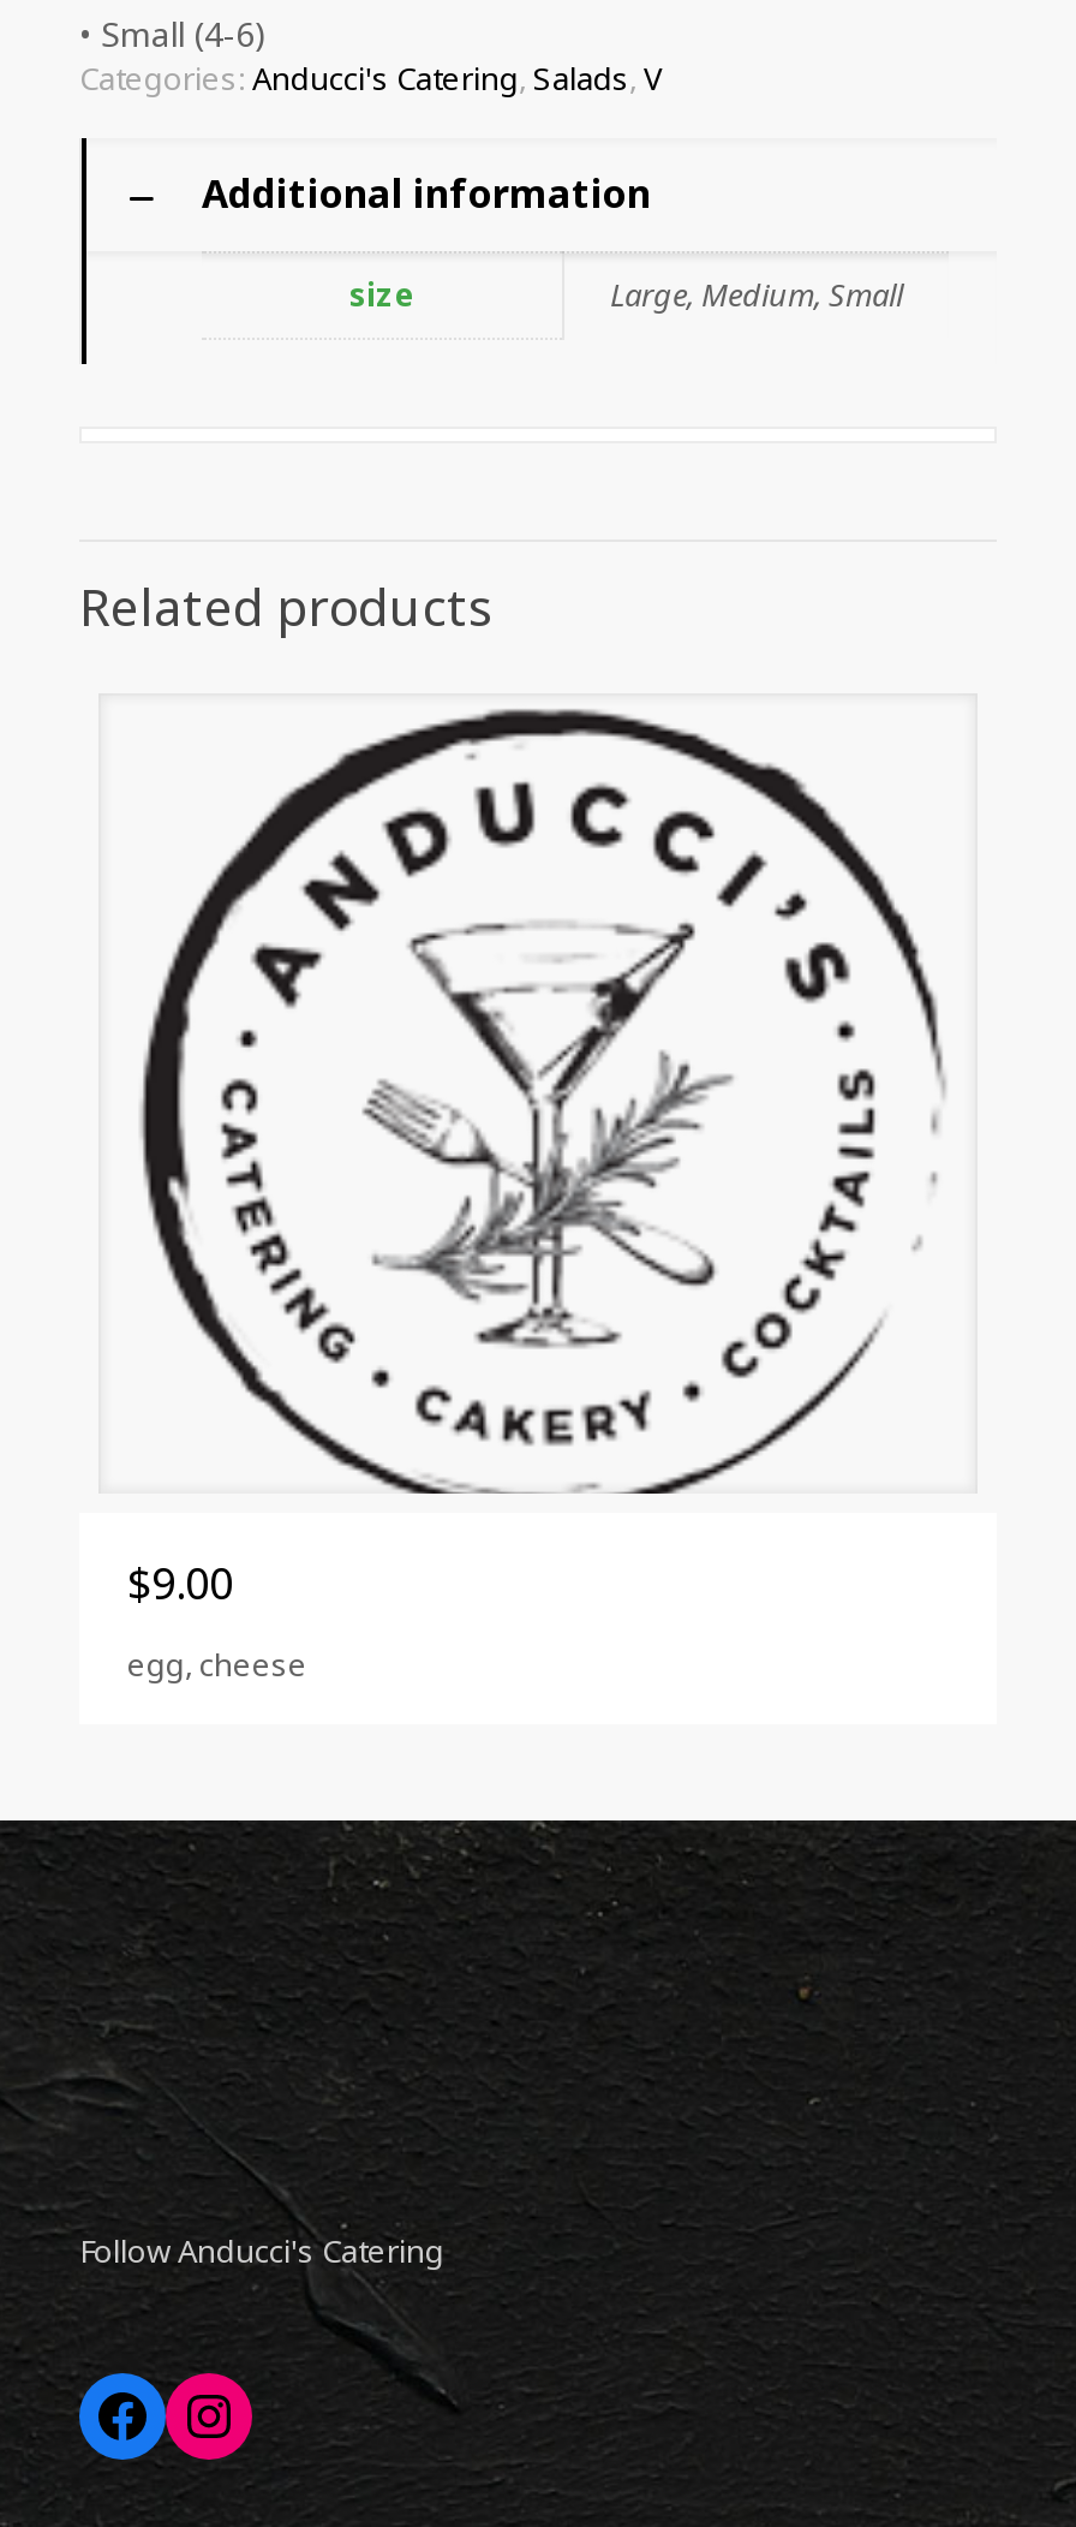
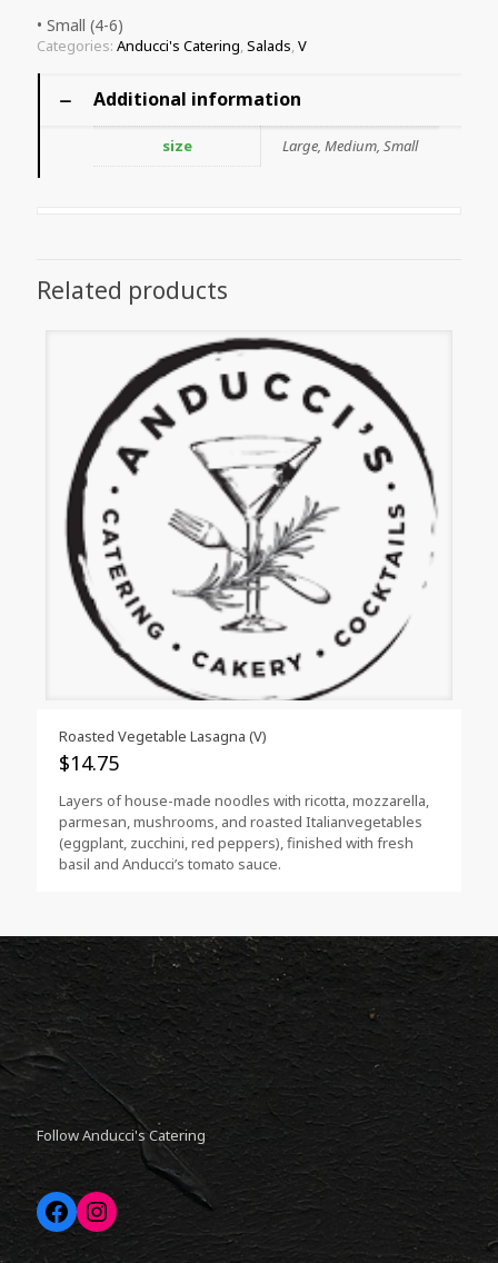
[127,1553,233,1611] $9.00 -> [59,726,267,776] Roasted Vegetable Lasagna (V) | $14.75
[127,1642,307,1685] egg, cheese -> [59,790,429,874] Layers of house-made noodles with ricotta, mozzarella, | parmesan, mushrooms, and roasted Italianvegetables | (eggplant, zucchini, red peppers), finished with fresh | basil and Anducci’s tomato sauce.

